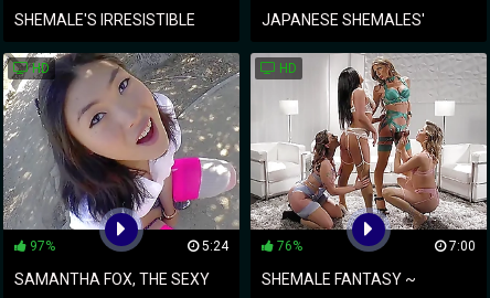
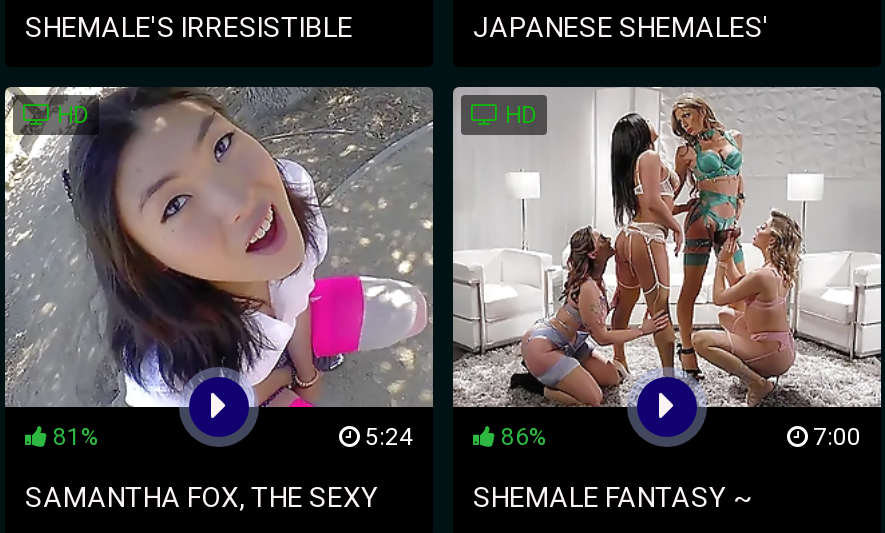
[30,238,55,254] 97% -> [53,423,99,451] 81%
[277,238,302,254] 76% -> [501,423,547,451] 86%

